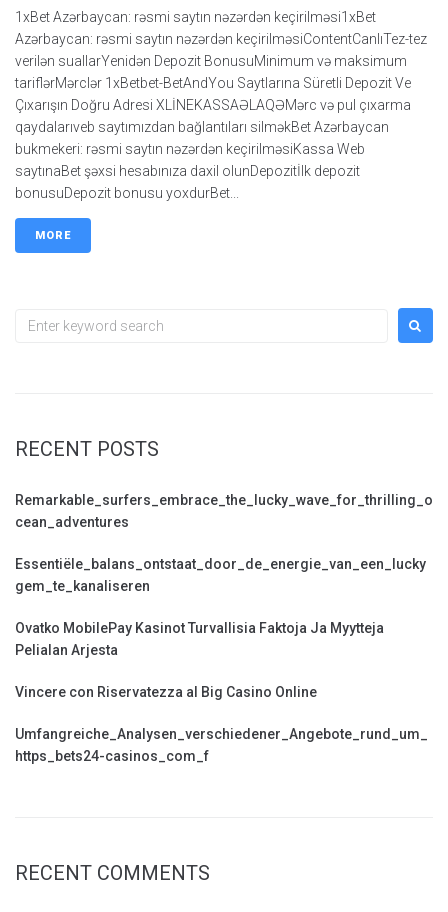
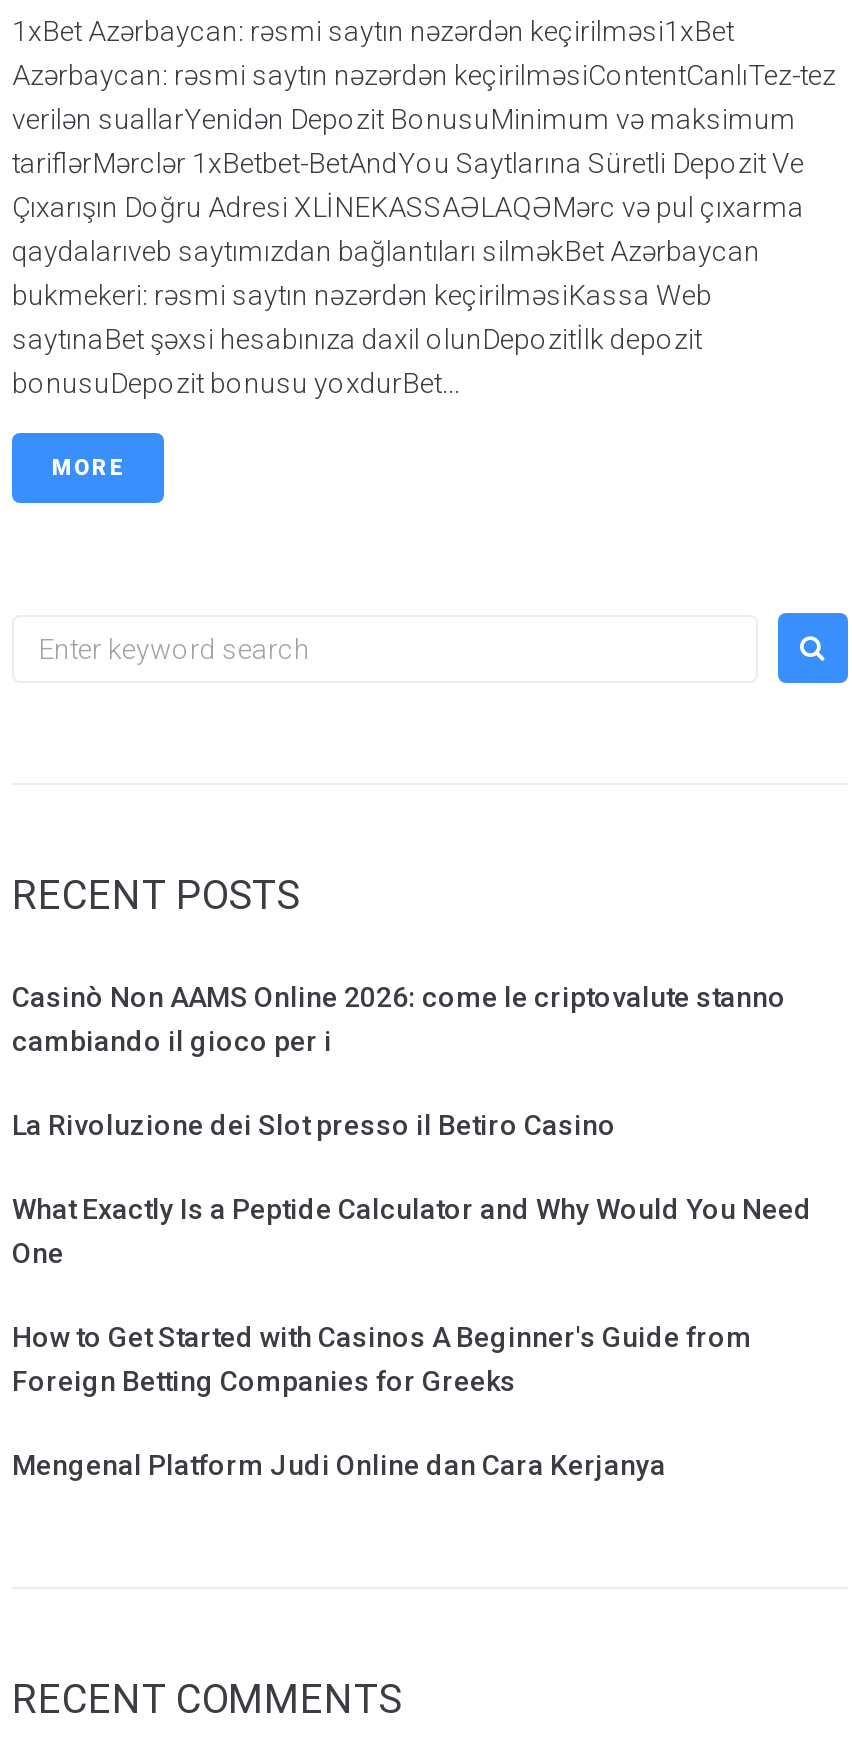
[15,492,433,530] Remarkable_surfers_embrace_the_lucky_wave_for_thrilling_o | cean_adventures -> [12,981,786,1057] Casinò Non AAMS Online 2026: come le criptovalute stanno | cambiando il gioco per i
[15,556,426,594] Essentiële_balans_ontstaat_door_de_energie_van_een_lucky | gem_te_kanaliseren -> [12,1109,616,1141] La Rivoluzione dei Slot presso il Betiro Casino
[15,620,384,658] Ovatko MobilePay Kasinot Turvallisia Faktoja Ja Myytteja | Pelialan Arjesta -> [12,1193,812,1269] What Exactly Is a Peptide Calculator and Why Would You Need | One
[15,684,317,700] Vincere con Riservatezza al Big Casino Online -> [12,1321,752,1397] How to Get Started with Casinos A Beginner's Guide from | Foreign Betting Companies for Greeks
[15,726,428,764] Umfangreiche_Analysen_verschiedener_Angebote_rund_um_ | https_bets24-casinos_com_f -> [12,1449,666,1481] Mengenal Platform Judi Online dan Cara Kerjanya

